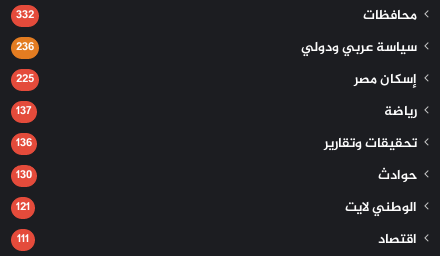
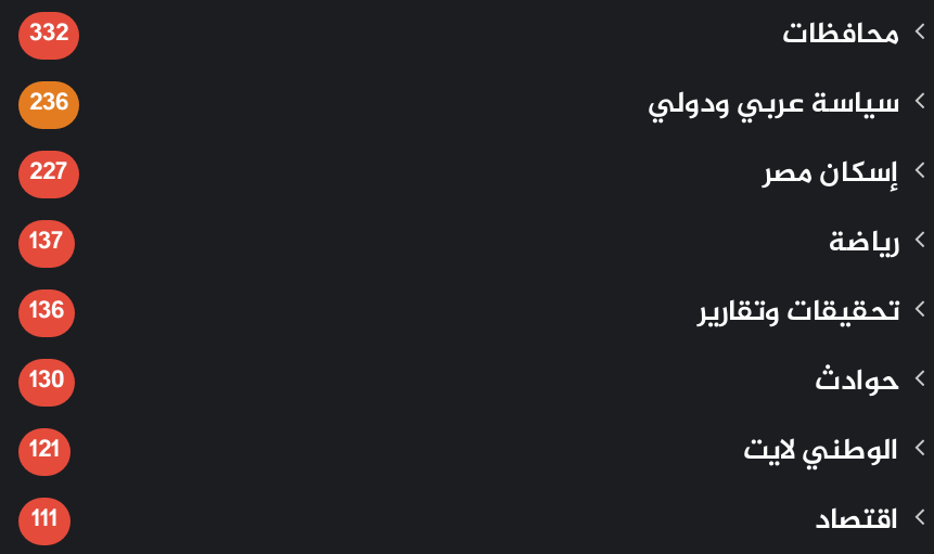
[16,70,34,89] 225 -> [29,152,68,193] 227

